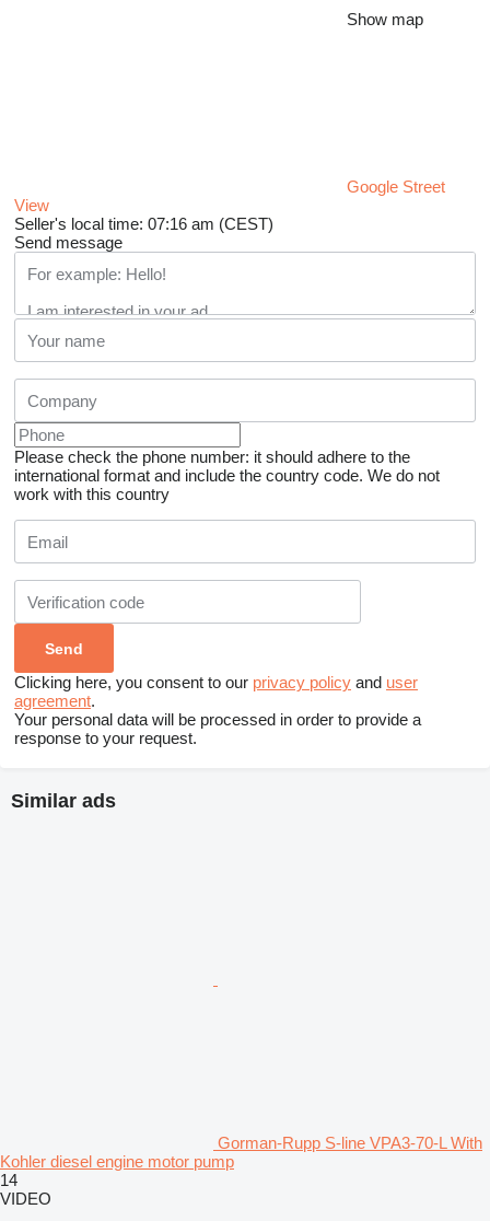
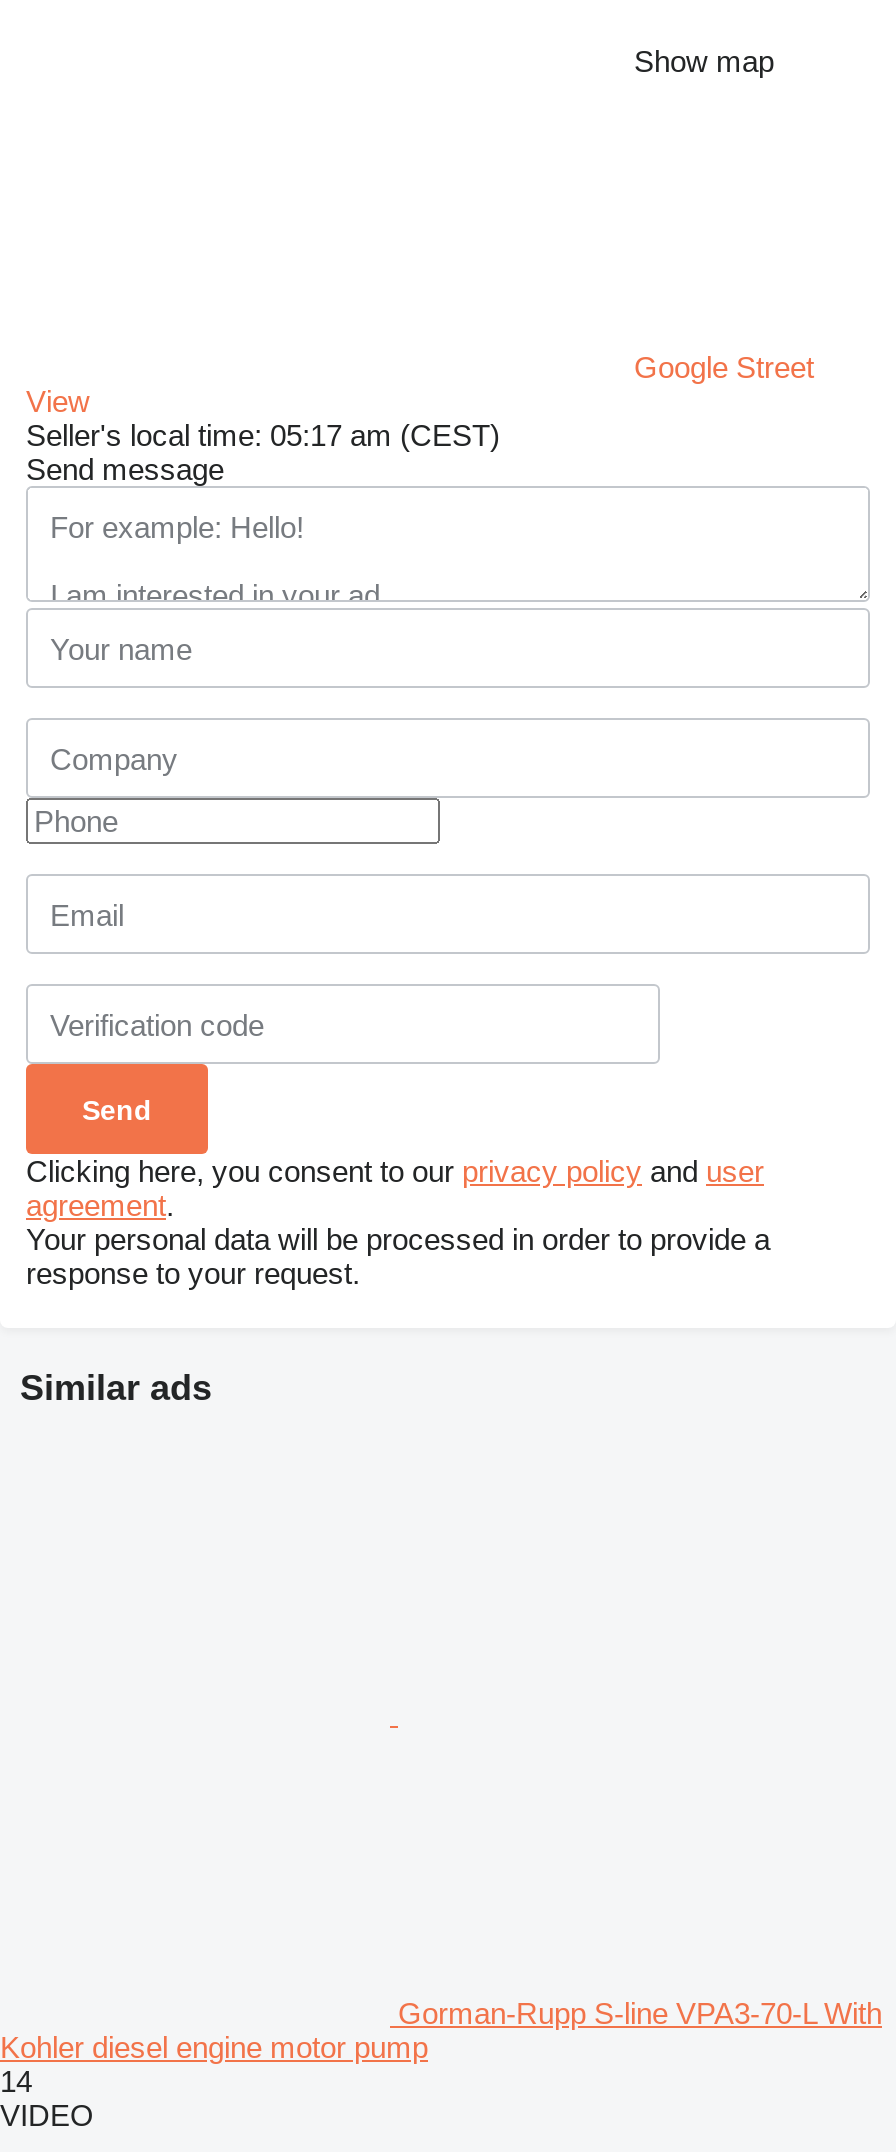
[14,215,273,233] Seller's local time: 07:16 am (CEST) -> [26,418,500,452] Seller's local time: 05:17 am (CEST)
[14,448,440,503] Please check the phone number: it should adhere to the | international format and include the country code. We do not | work with this country -> none

